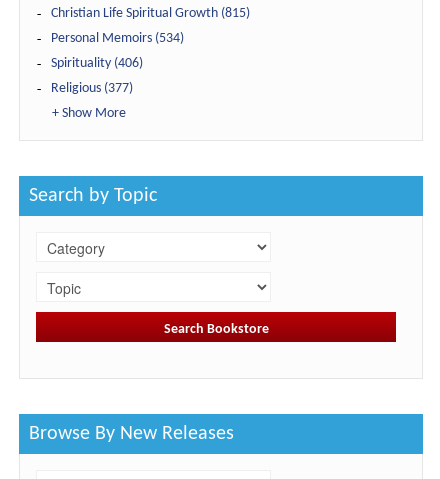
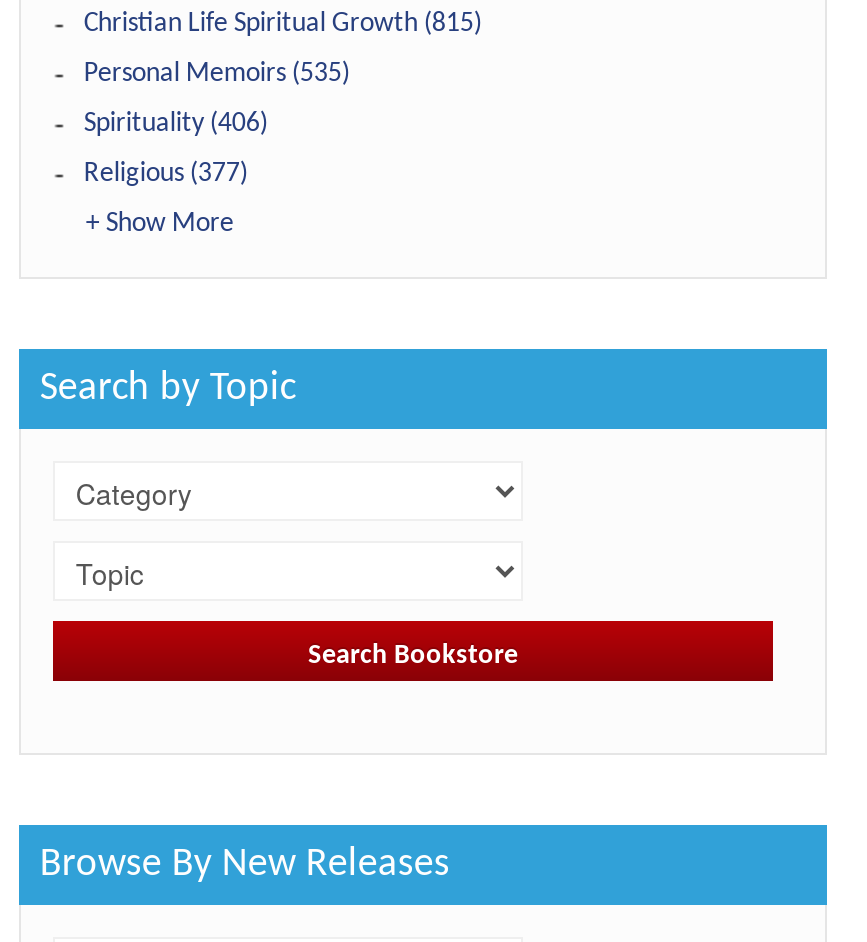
[51,31,184,46] Personal Memoirs (534) -> [84,59,350,89] Personal Memoirs (535)

